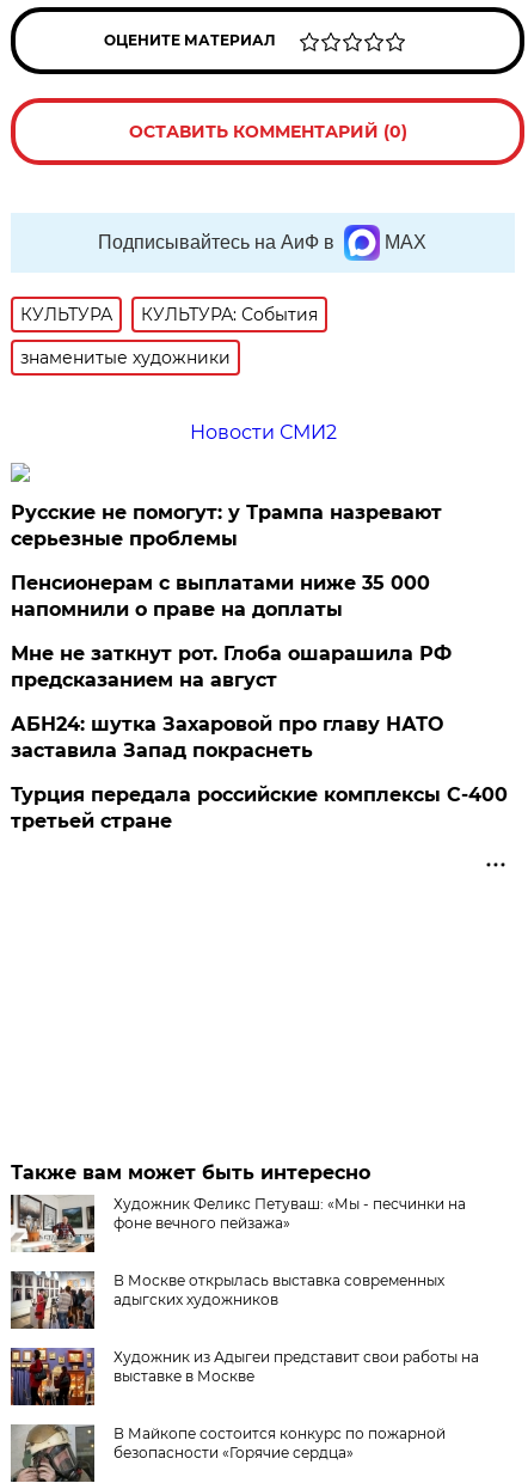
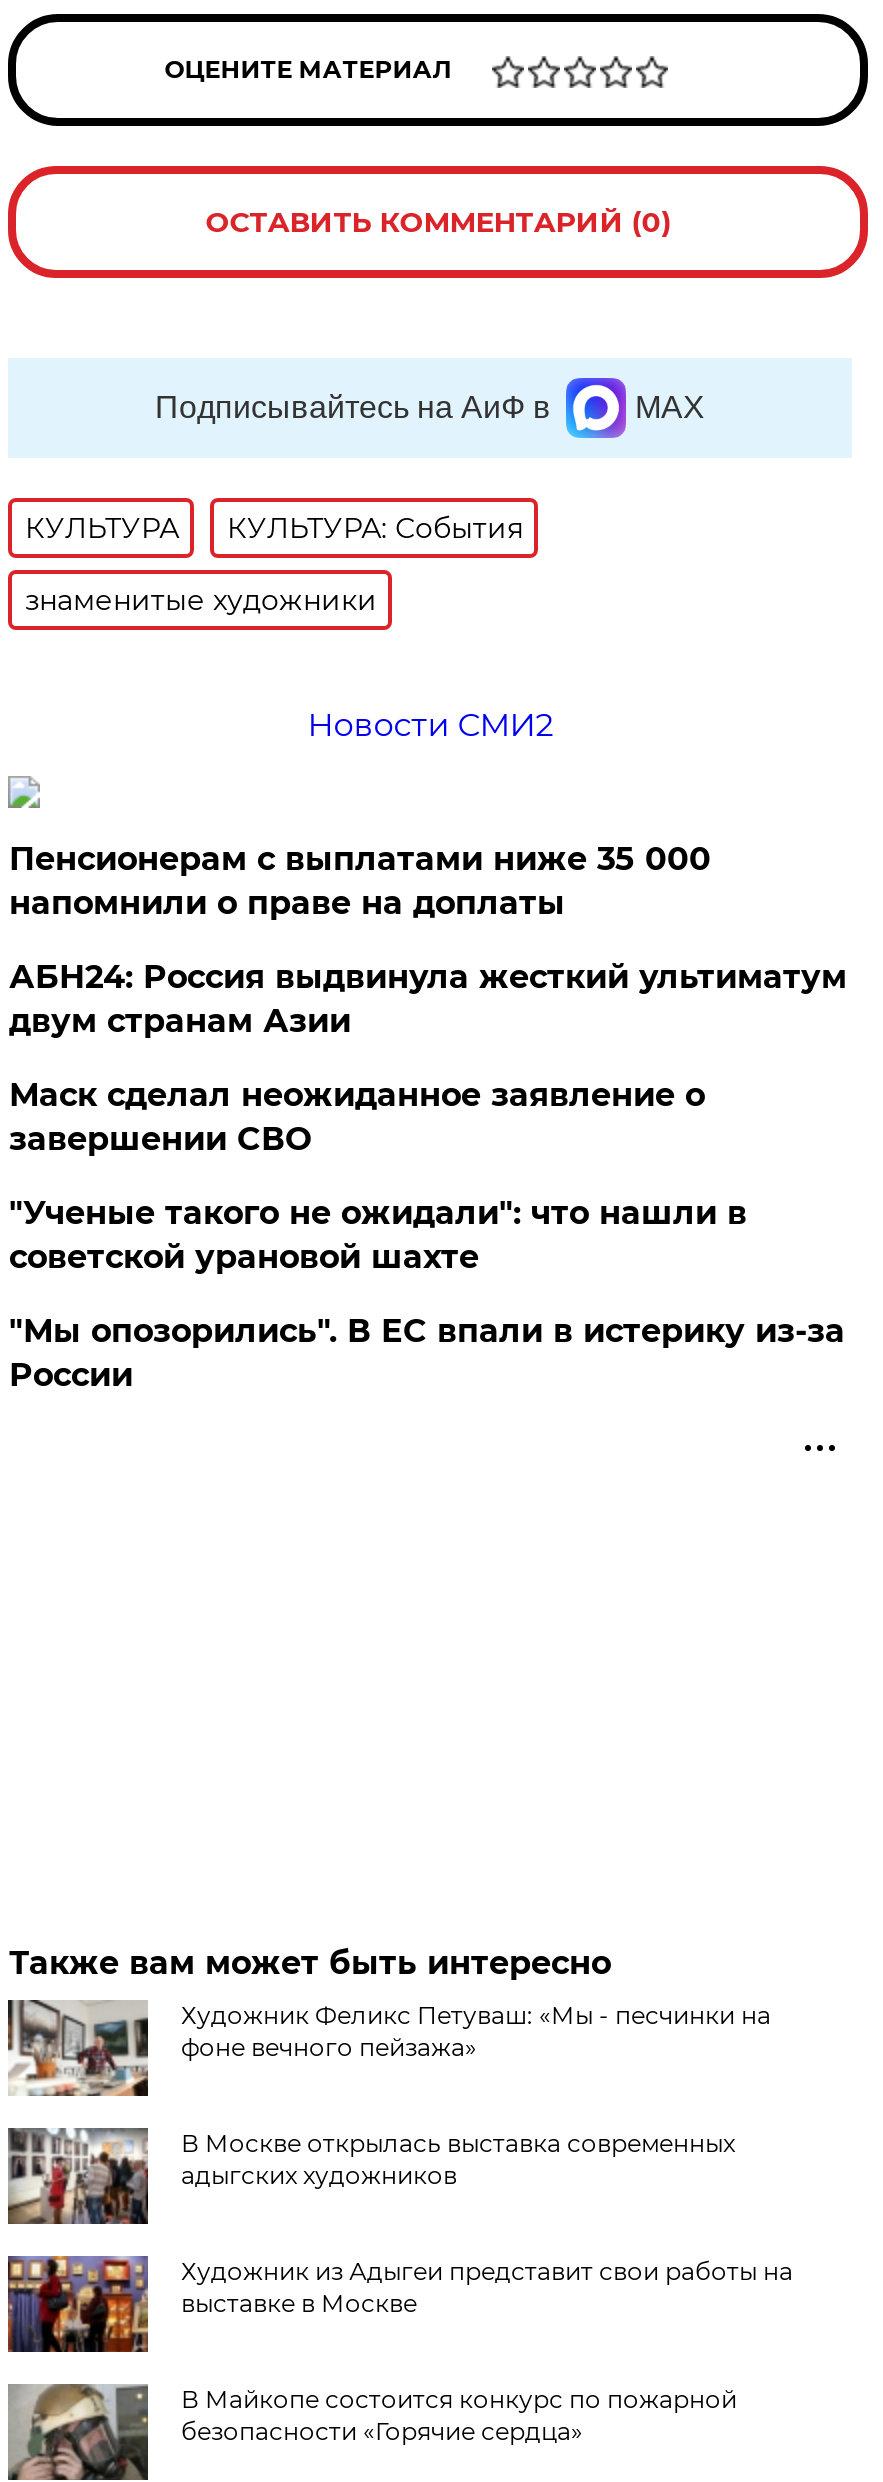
[11,501,442,550] Русские не помогут: у Трампа назревают | серьезные проблемы -> none
moved [11,572,431,621] -> [9,840,711,922]: Пенсионерам с выплатами ниже 35 000 | напомнили о праве на доплаты
[11,642,508,833] Мне не заткнут рот. Глоба ошарашила РФ | предсказанием на август | АБН24: шутка Захаровой про главу НАТО | заставила Запад покраснеть | Турция передала российские комплексы С-400 | третьей стране -> [9,958,847,1394] АБН24: Россия выдвинула жесткий ультиматум | двум странам Азии | Маск сделал неожиданное заявление о | завершении СВО | "Ученые такого не ожидали": что нашли в | советской урановой шахте | "Мы опозорились". В ЕС впали в истерику из-за | России

